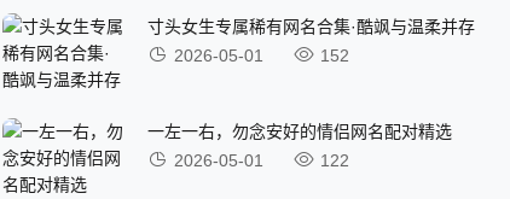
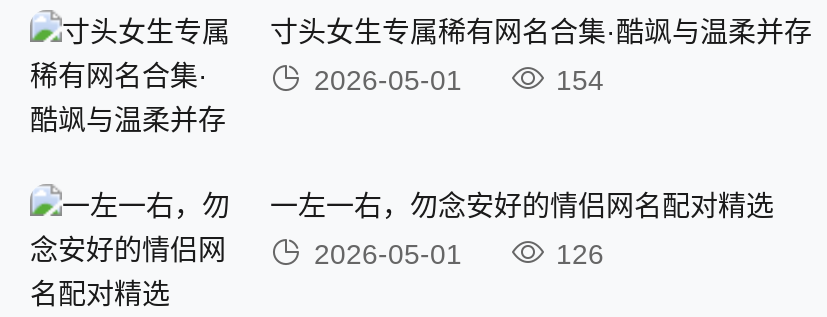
[320,46,349,65] 152 -> [556,64,604,96] 154
[320,150,349,170] 122 -> [556,237,604,269] 126

